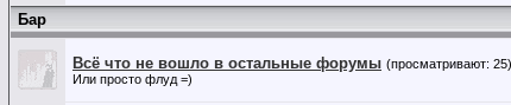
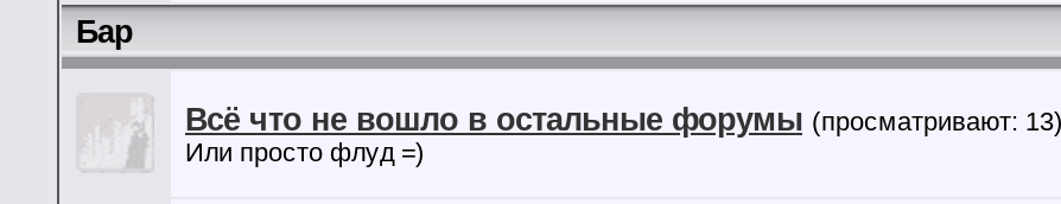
[72,54,511,72] Всё что не вошло в остальные форумы (просматривают: 25) -> [185,102,1061,138] Всё что не вошло в остальные форумы (просматривают: 13)

